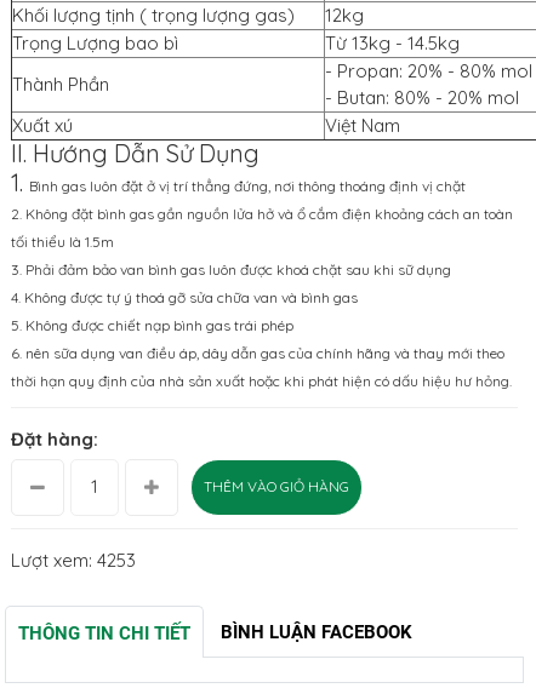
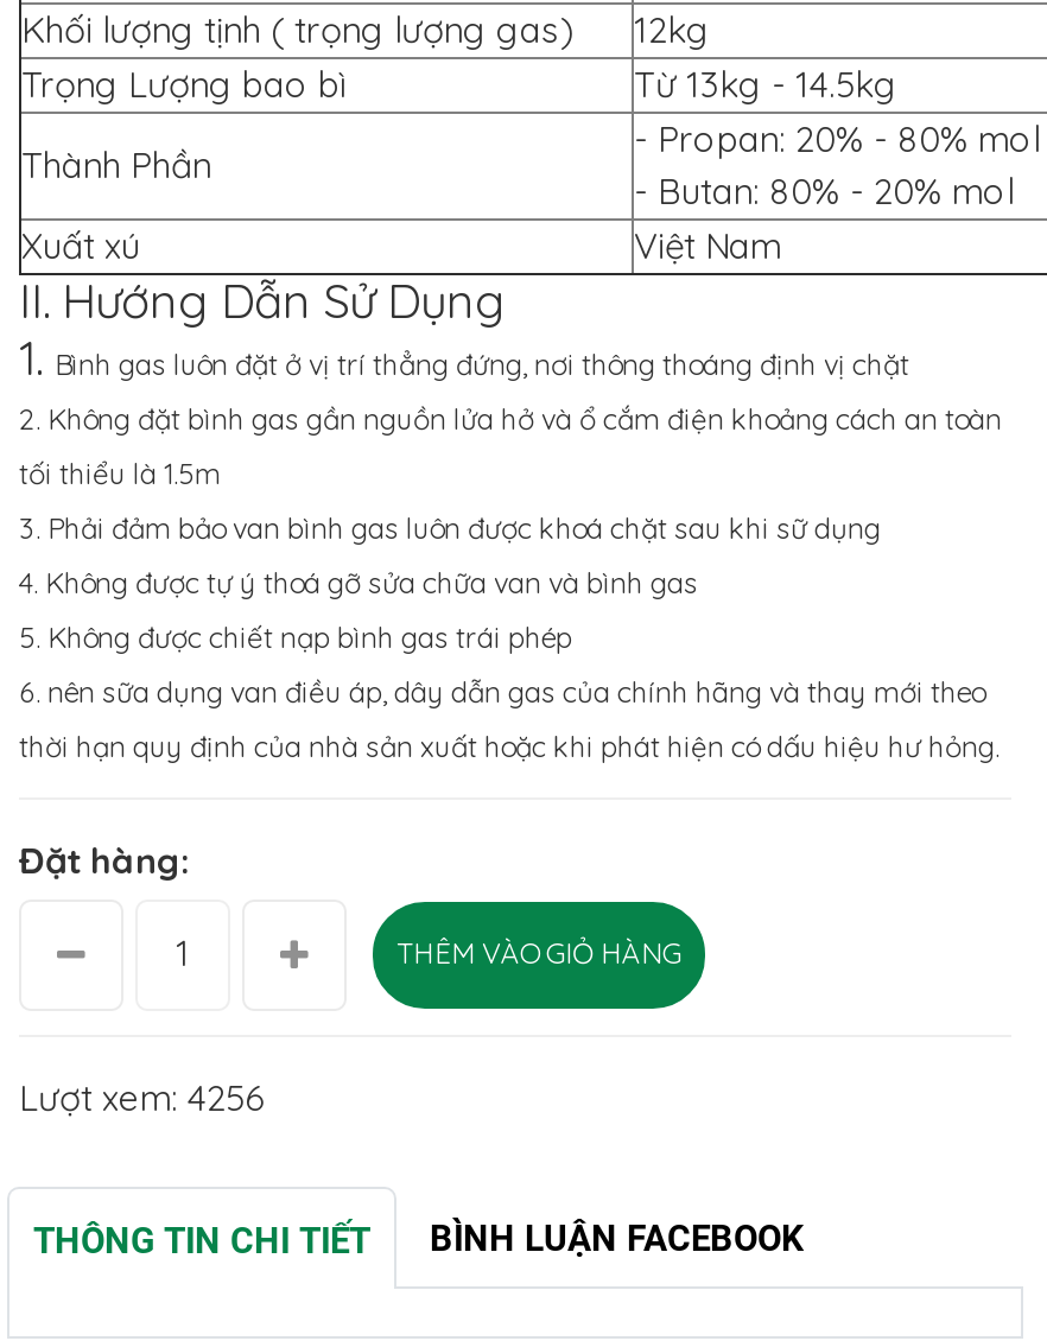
[11,548,136,571] Lượt xem: 4253 -> [19,1074,264,1120] Lượt xem: 4256

